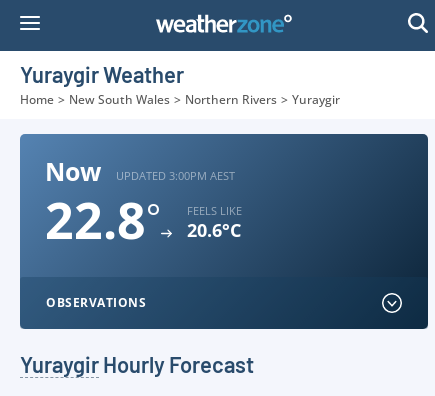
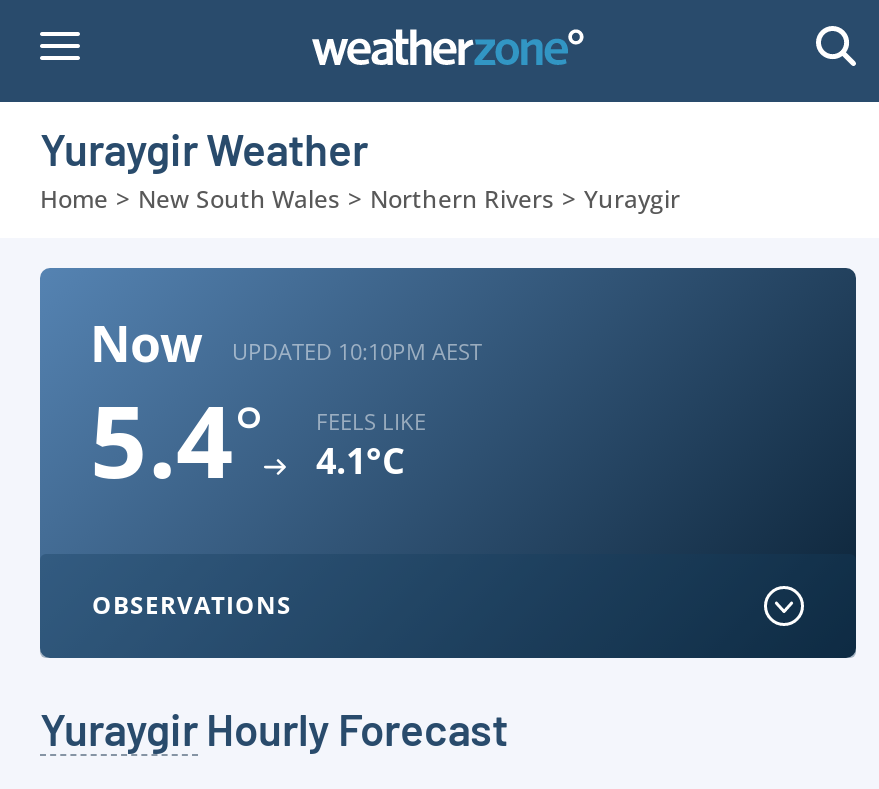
[116,167,235,182] UPDATED 3:00PM AEST -> [232,335,482,365] UPDATED 10:10PM AEST
[45,186,161,254] 22.8° -> [90,372,264,508] 5.4°
[187,218,241,242] 20.6°C -> [316,436,404,484] 4.1°C

